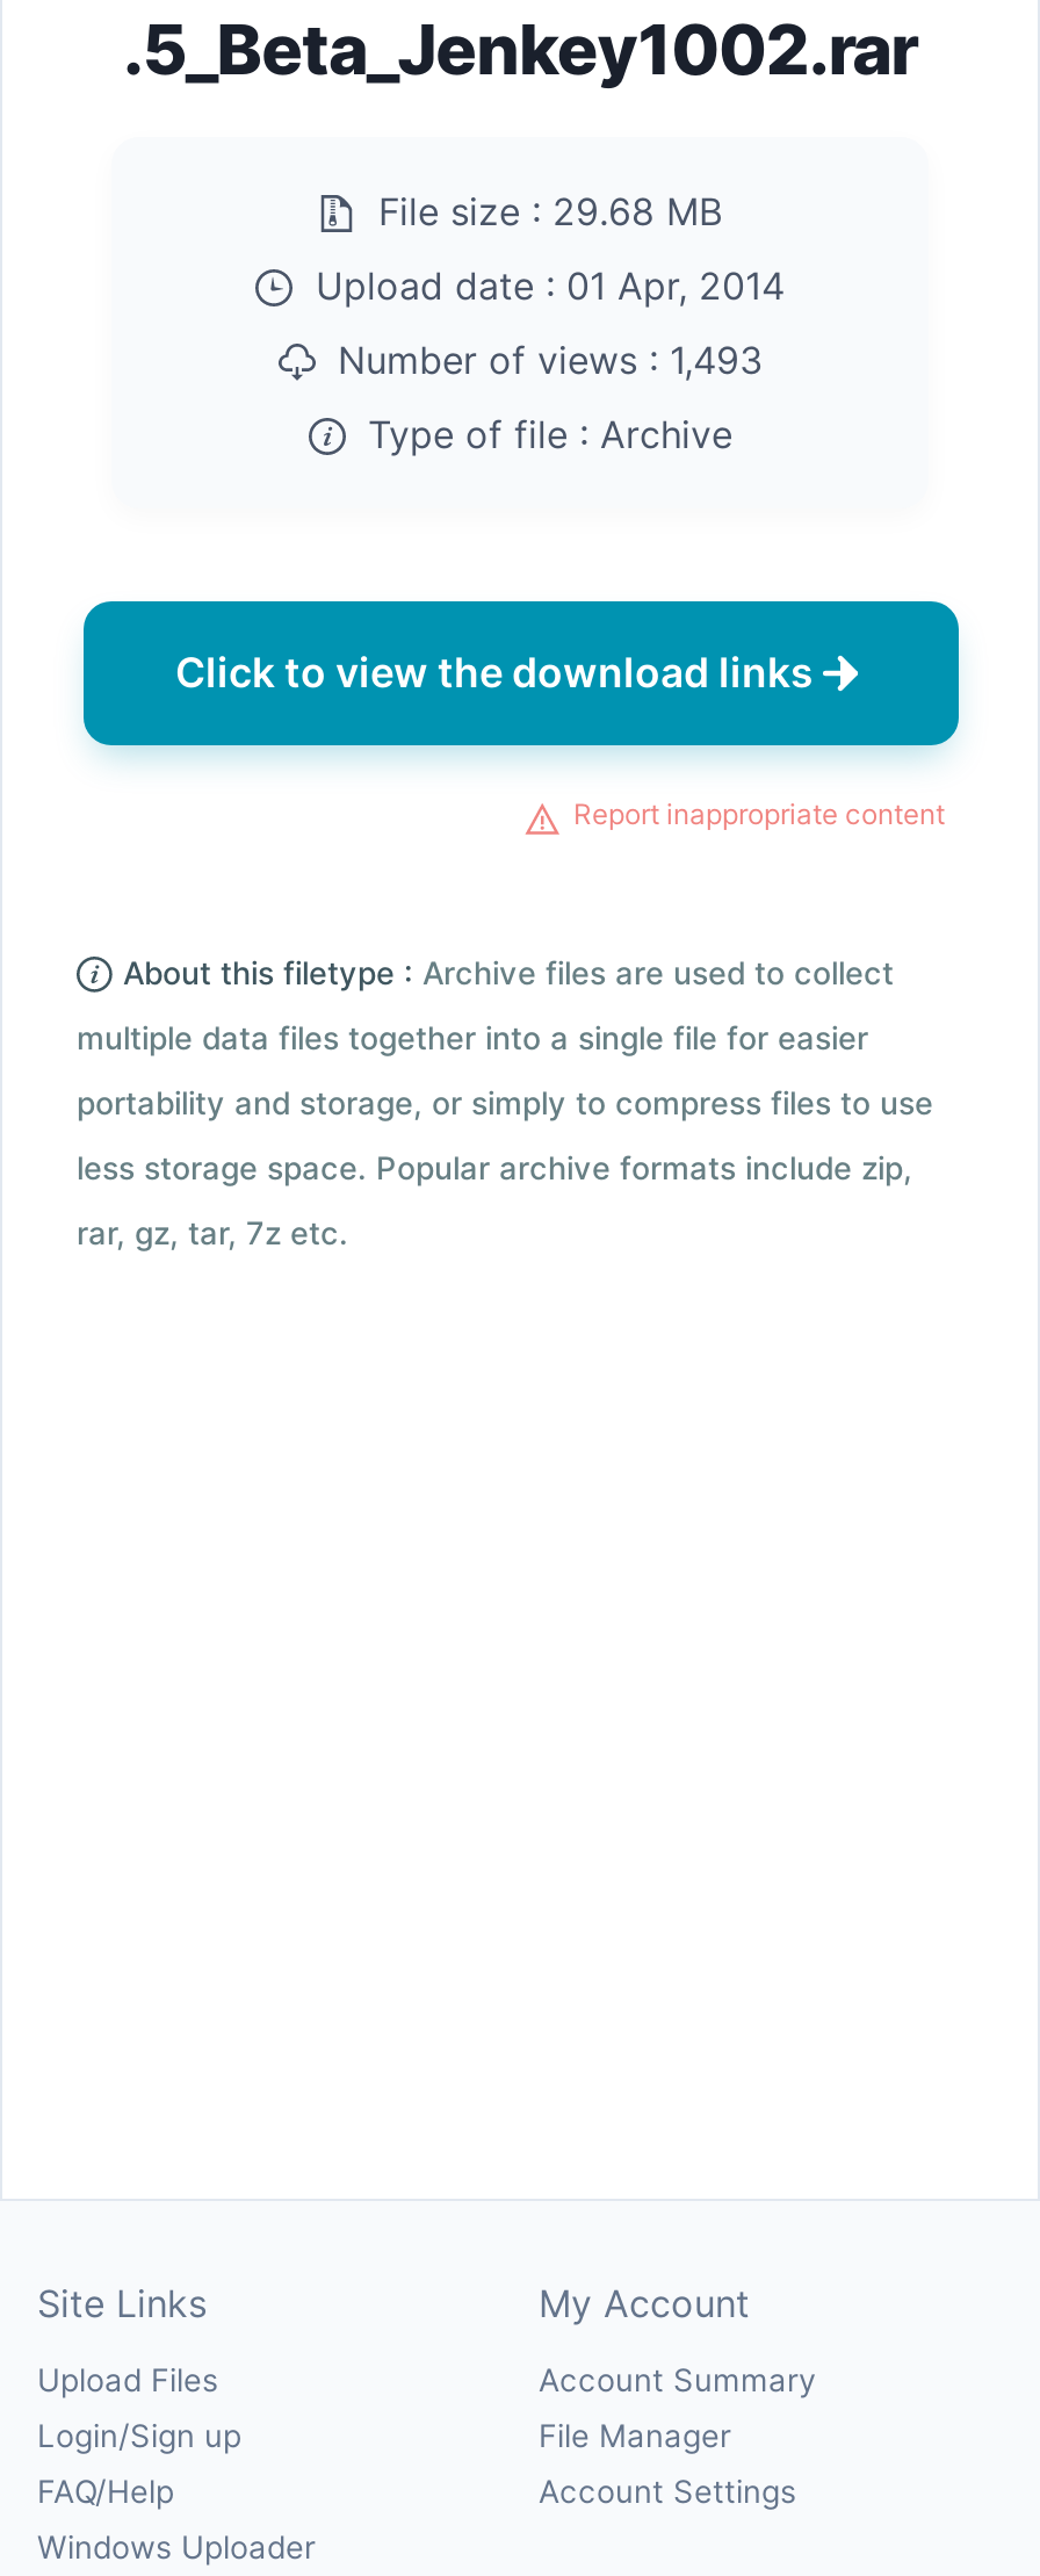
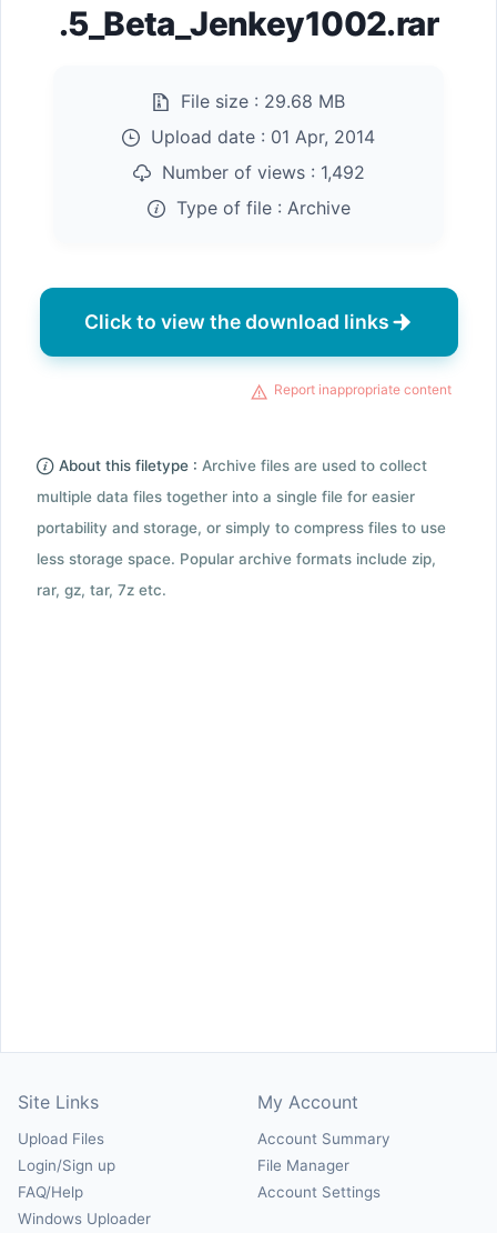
[315,336,763,383] Number of views : 1,493 -> [150,161,364,183] Number of views : 1,492

